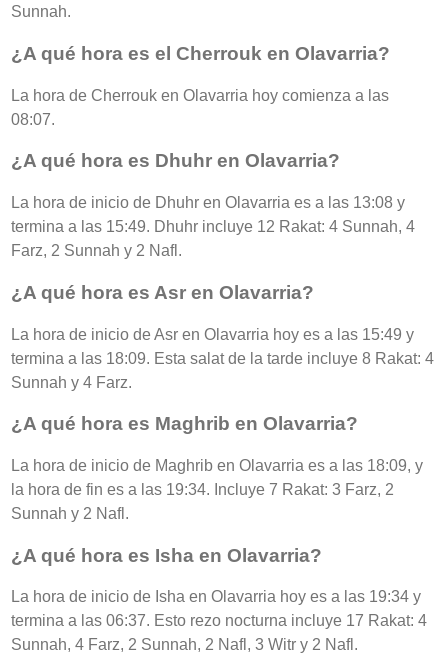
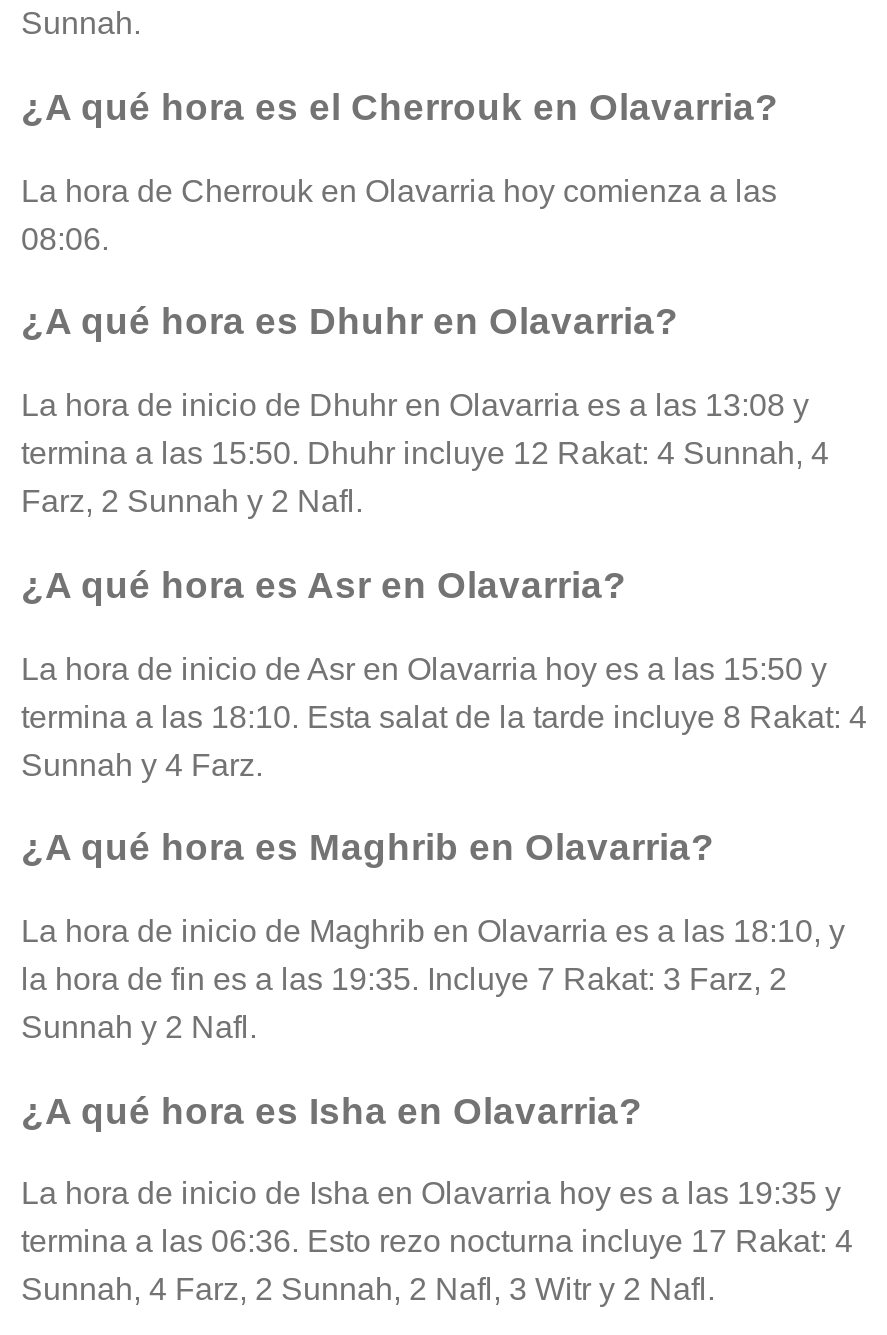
[11,111,55,128] 08:07. -> [21,221,109,255] 08:06.
[11,218,415,235] termina a las 15:49. Dhuhr incluye 12 Rakat: 4 Sunnah, 4 -> [21,436,829,470] termina a las 15:50. Dhuhr incluye 12 Rakat: 4 Sunnah, 4
[11,325,414,342] La hora de inicio de Asr en Olavarria hoy es a las 15:49 y -> [21,651,827,685] La hora de inicio de Asr en Olavarria hoy es a las 15:50 y
[11,349,434,366] termina a las 18:09. Esta salat de la tarde incluye 8 Rakat: 4 -> [21,699,867,733] termina a las 18:10. Esta salat de la tarde incluye 8 Rakat: 4
[11,457,423,474] La hora de inicio de Maghrib en Olavarria es a las 18:09, y -> [21,914,845,948] La hora de inicio de Maghrib en Olavarria es a las 18:10, y
[11,481,394,498] la hora de fin es a las 19:34. Incluye 7 Rakat: 3 Farz, 2 -> [21,962,787,996] la hora de fin es a las 19:35. Incluye 7 Rakat: 3 Farz, 2
[11,588,421,605] La hora de inicio de Isha en Olavarria hoy es a las 19:34 y -> [21,1177,841,1211] La hora de inicio de Isha en Olavarria hoy es a las 19:35 y
[11,612,427,629] termina a las 06:37. Esto rezo nocturna incluye 17 Rakat: 4 -> [21,1225,853,1259] termina a las 06:36. Esto rezo nocturna incluye 17 Rakat: 4

